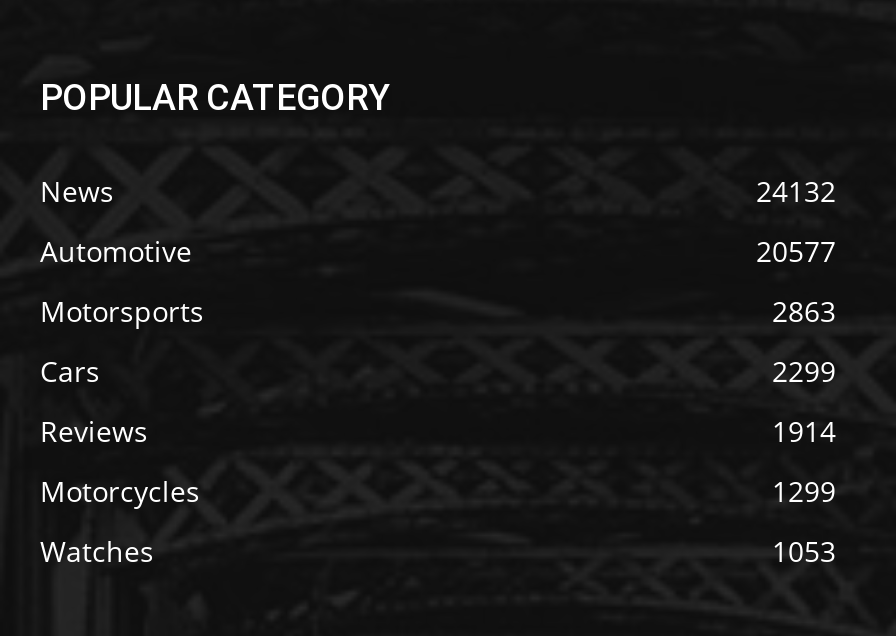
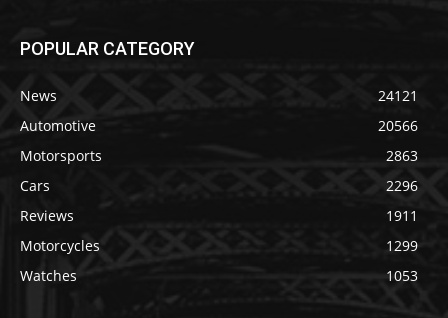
[756,172,836,210] 24132 -> [378,86,418,105] 24121
[756,232,836,270] 20577 -> [378,116,418,135] 20566
[772,352,836,390] 2299 -> [386,176,418,195] 2296
[772,412,836,450] 1914 -> [386,206,418,225] 1911

